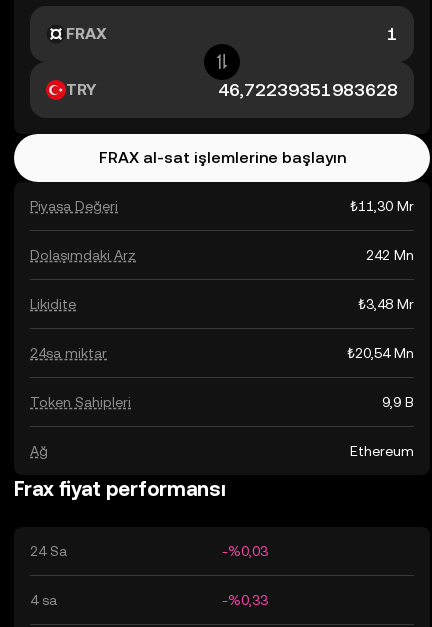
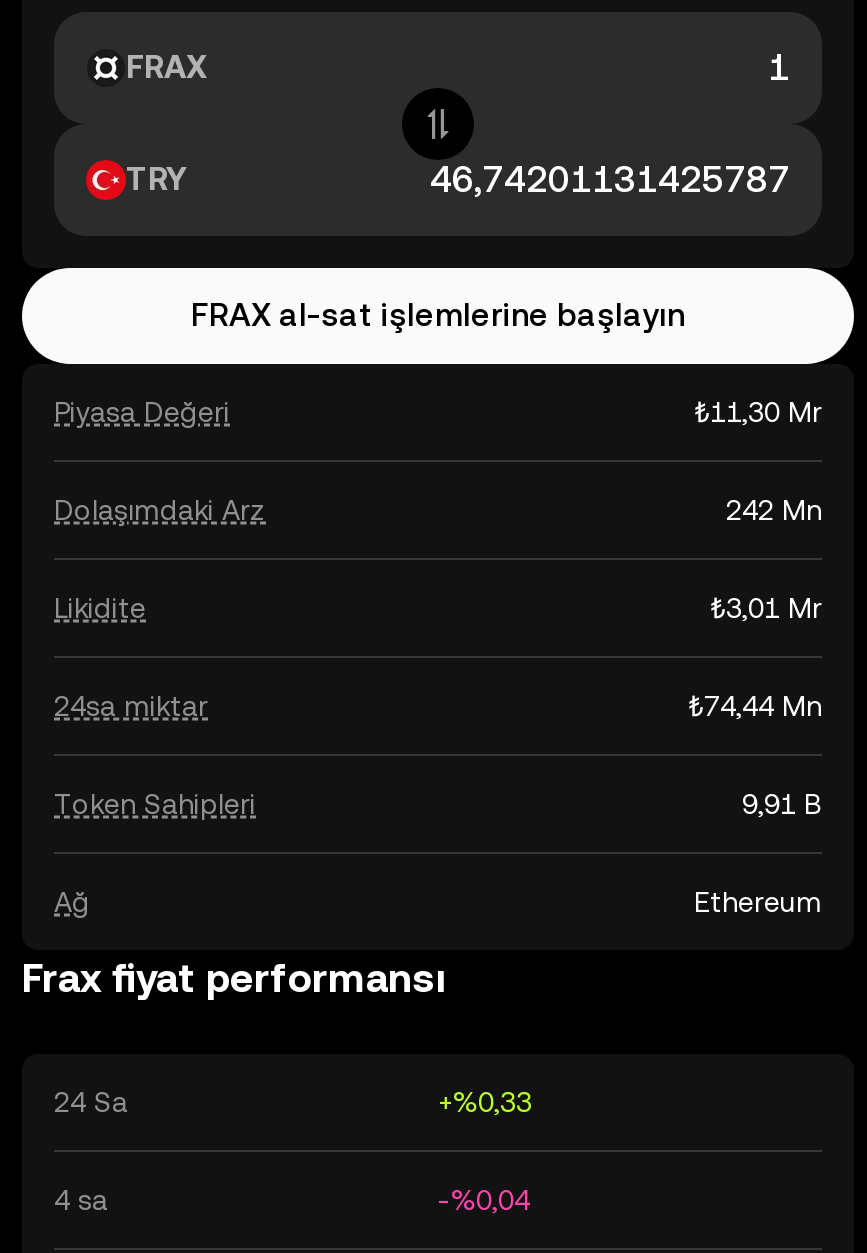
[358,296,414,312] ₺3,48 Mr -> [710,592,822,624] ₺3,01 Mr
[347,345,414,361] ₺20,54 Mn -> [688,690,822,722] ₺74,44 Mn
[382,394,414,410] 9,9 B -> [742,788,822,820] 9,91 B
[222,543,268,559] -%0,03 -> [438,1086,532,1118] +%0,33
[222,592,268,608] -%0,33 -> [438,1184,530,1216] -%0,04

